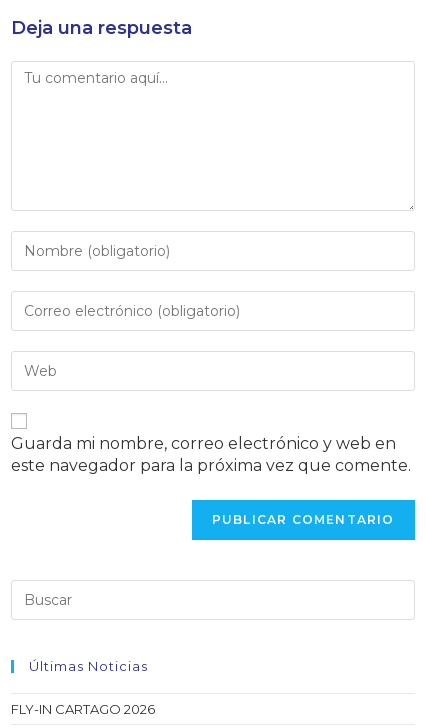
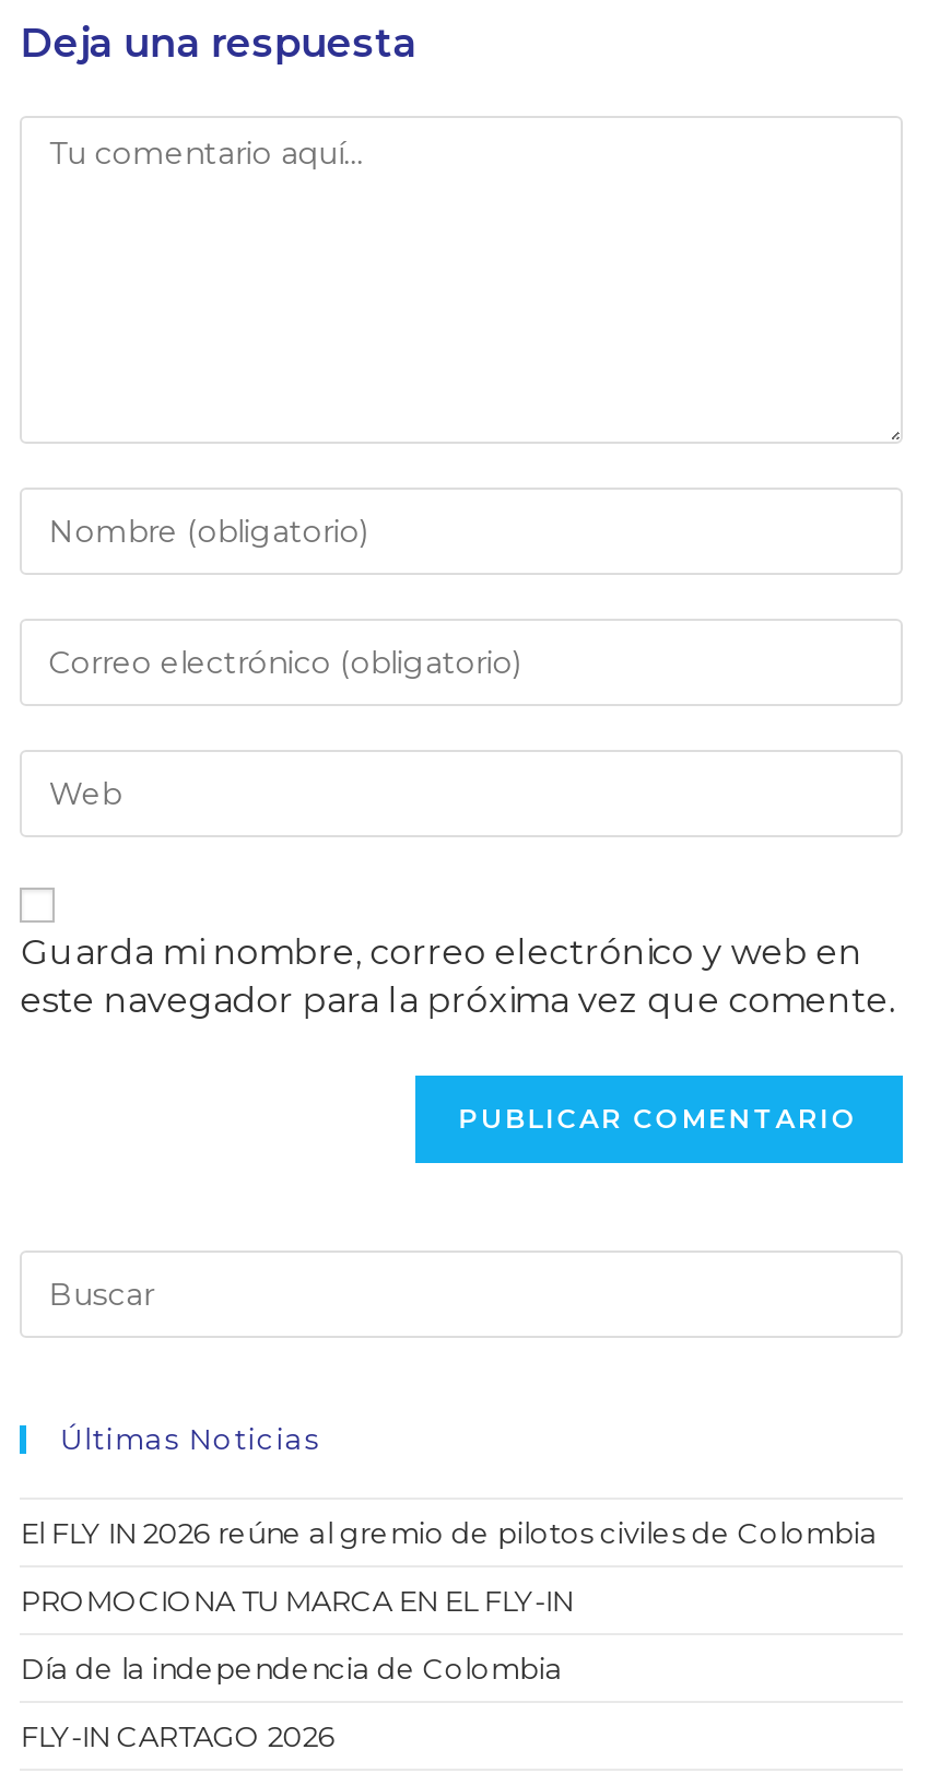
none -> [21,1516,877,1687] El FLY IN 2026 reúne al gremio de pilotos civiles de Colombia | PROMOCIONA TU MARCA EN EL FLY-IN | Día de la independencia de Colombia

